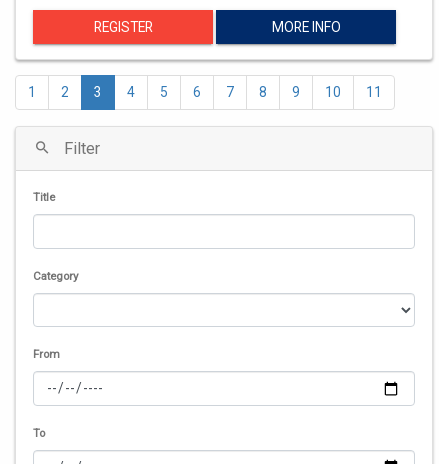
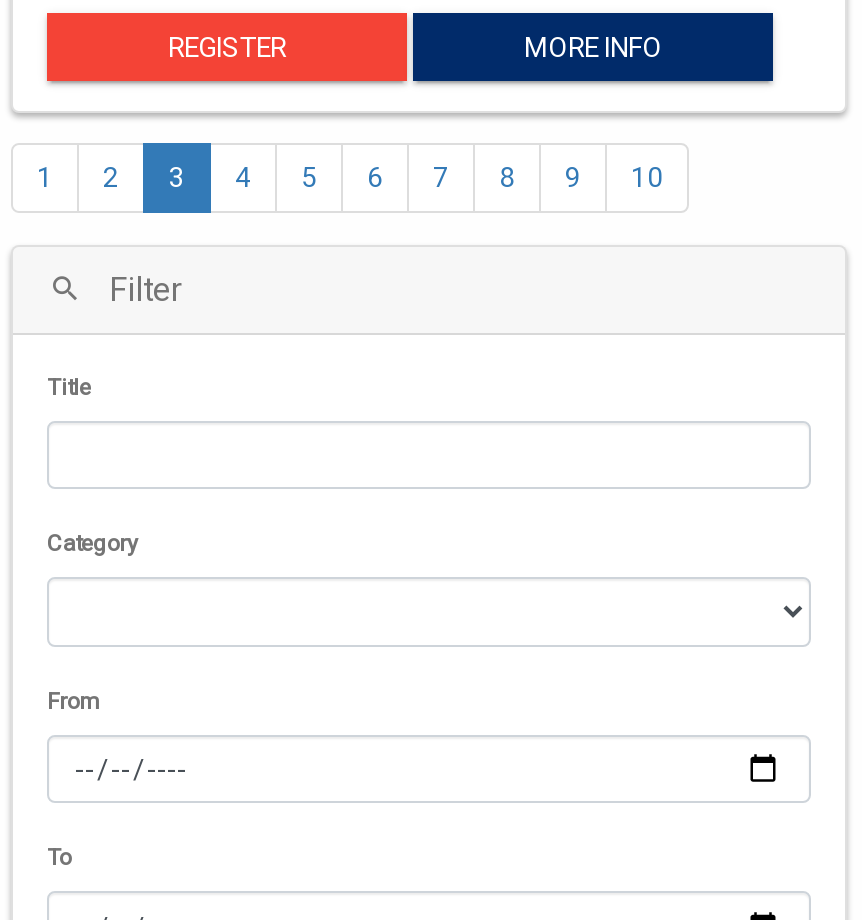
[366,84,382,100] 11 -> none

